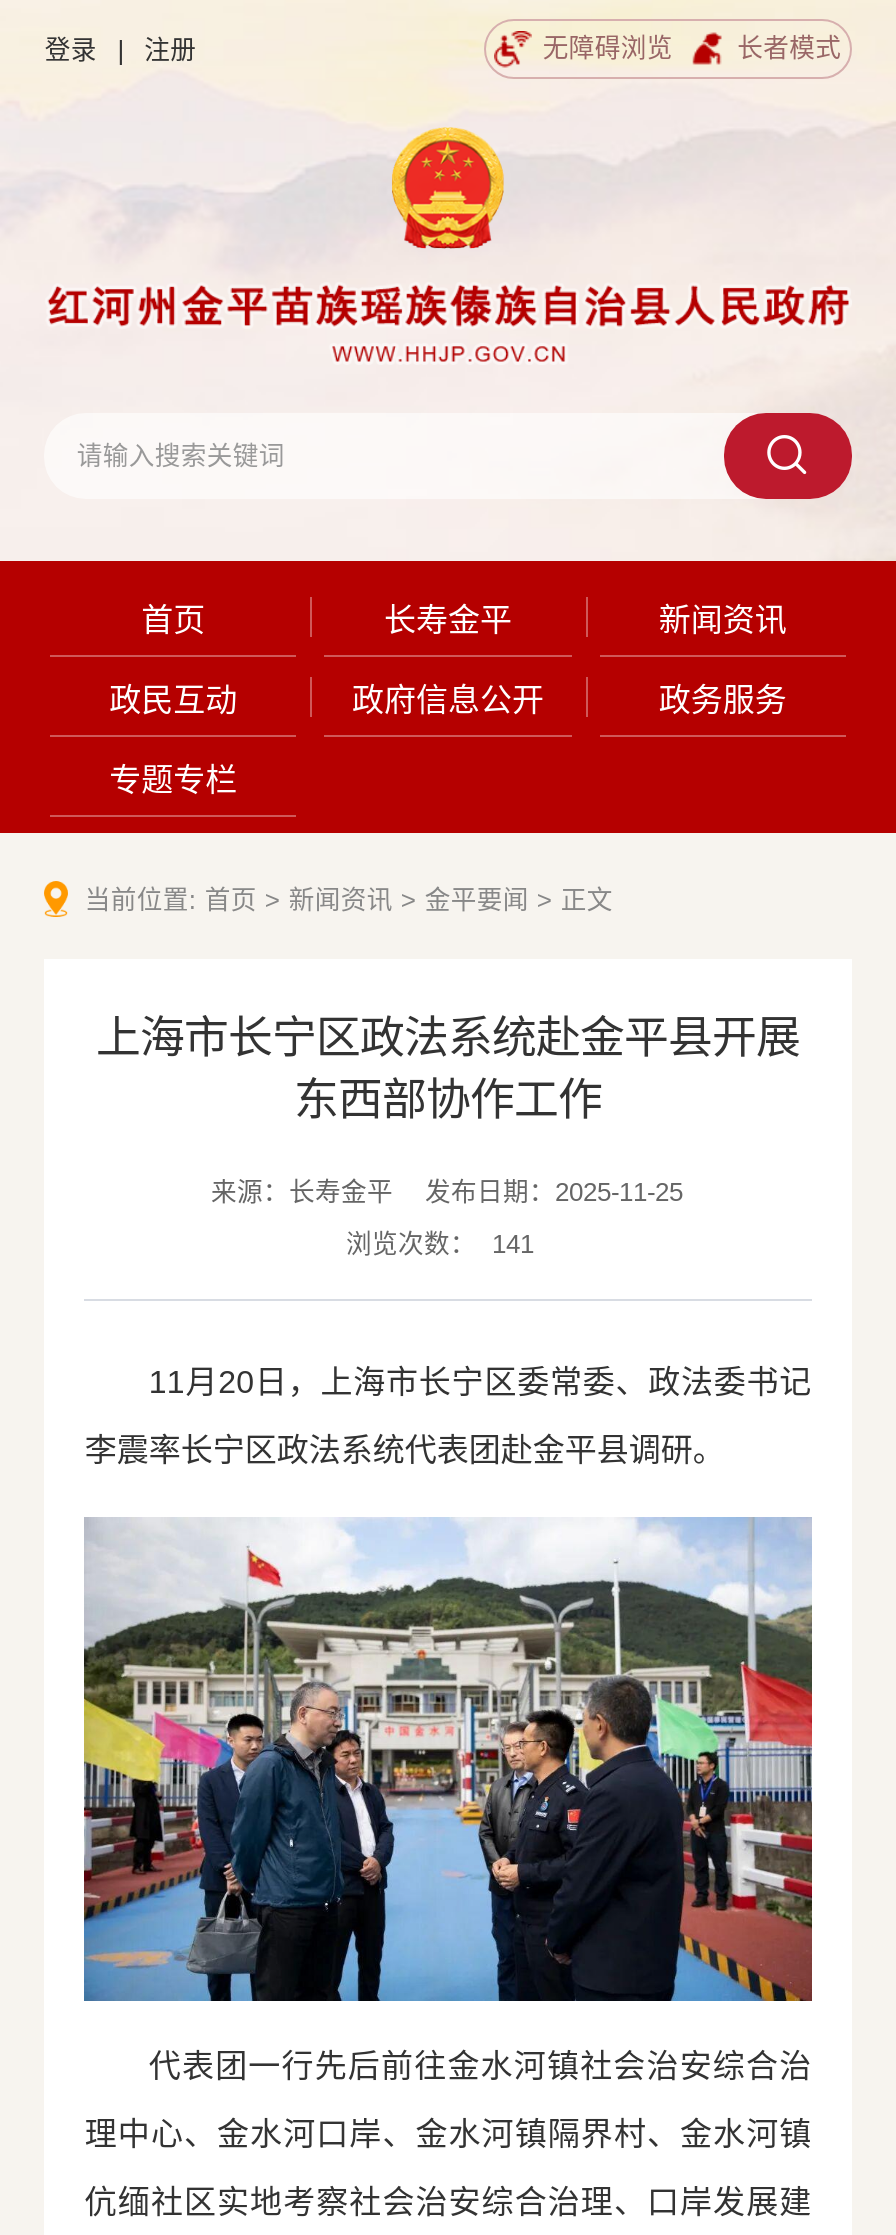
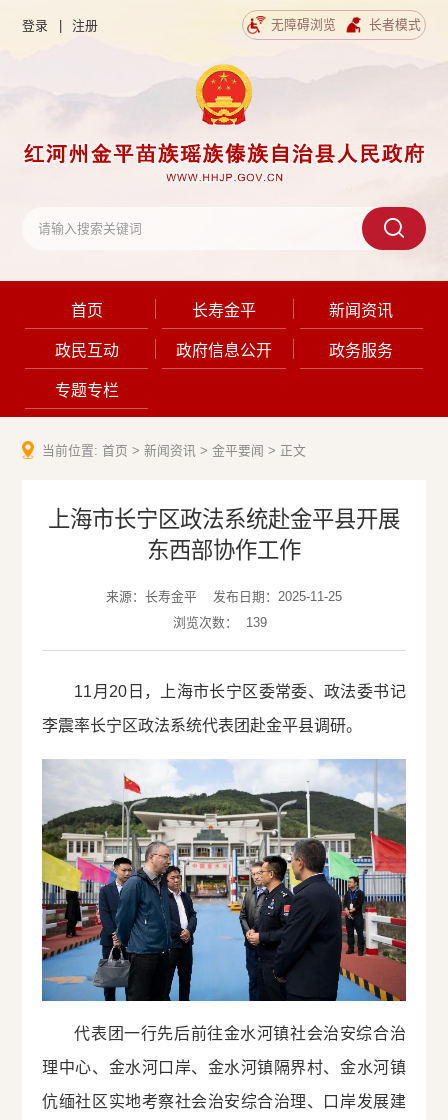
[346,1229,534,1259] 浏览次数： 141 -> [173,615,267,630] 浏览次数： 139

